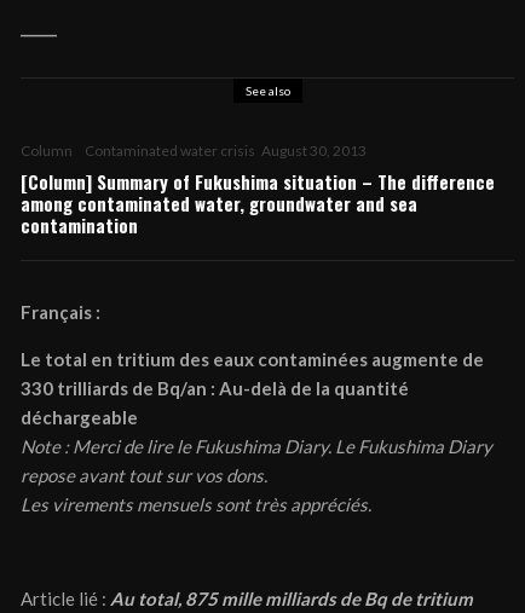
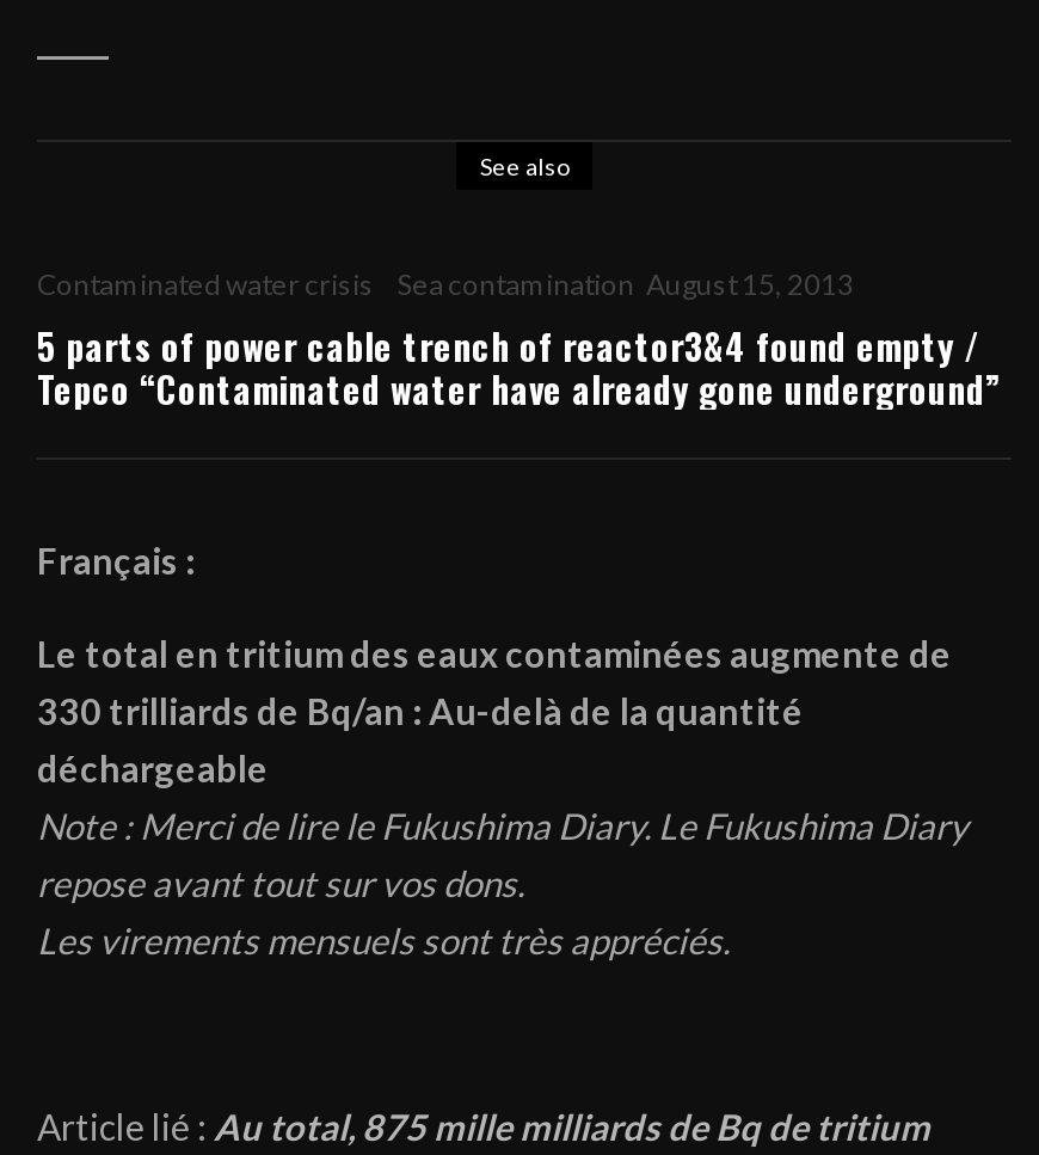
[21,141,495,238] Column | Contaminated water crisis August 30, 2013 | [Column] Summary of Fukushima situation – The difference | among contaminated water, groundwater and sea | contamination -> [37,266,1002,414] Contaminated water crisis | Sea contamination August 15, 2013 | 5 parts of power cable trench of reactor3&4 found empty / | Tepco “Contaminated water have already gone underground”

